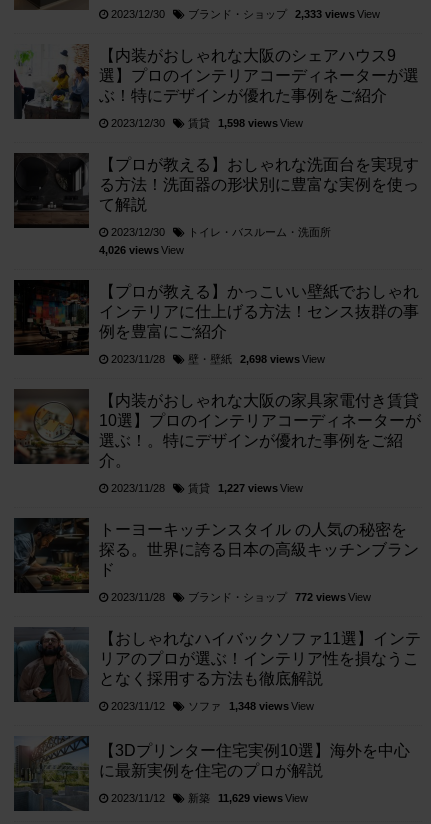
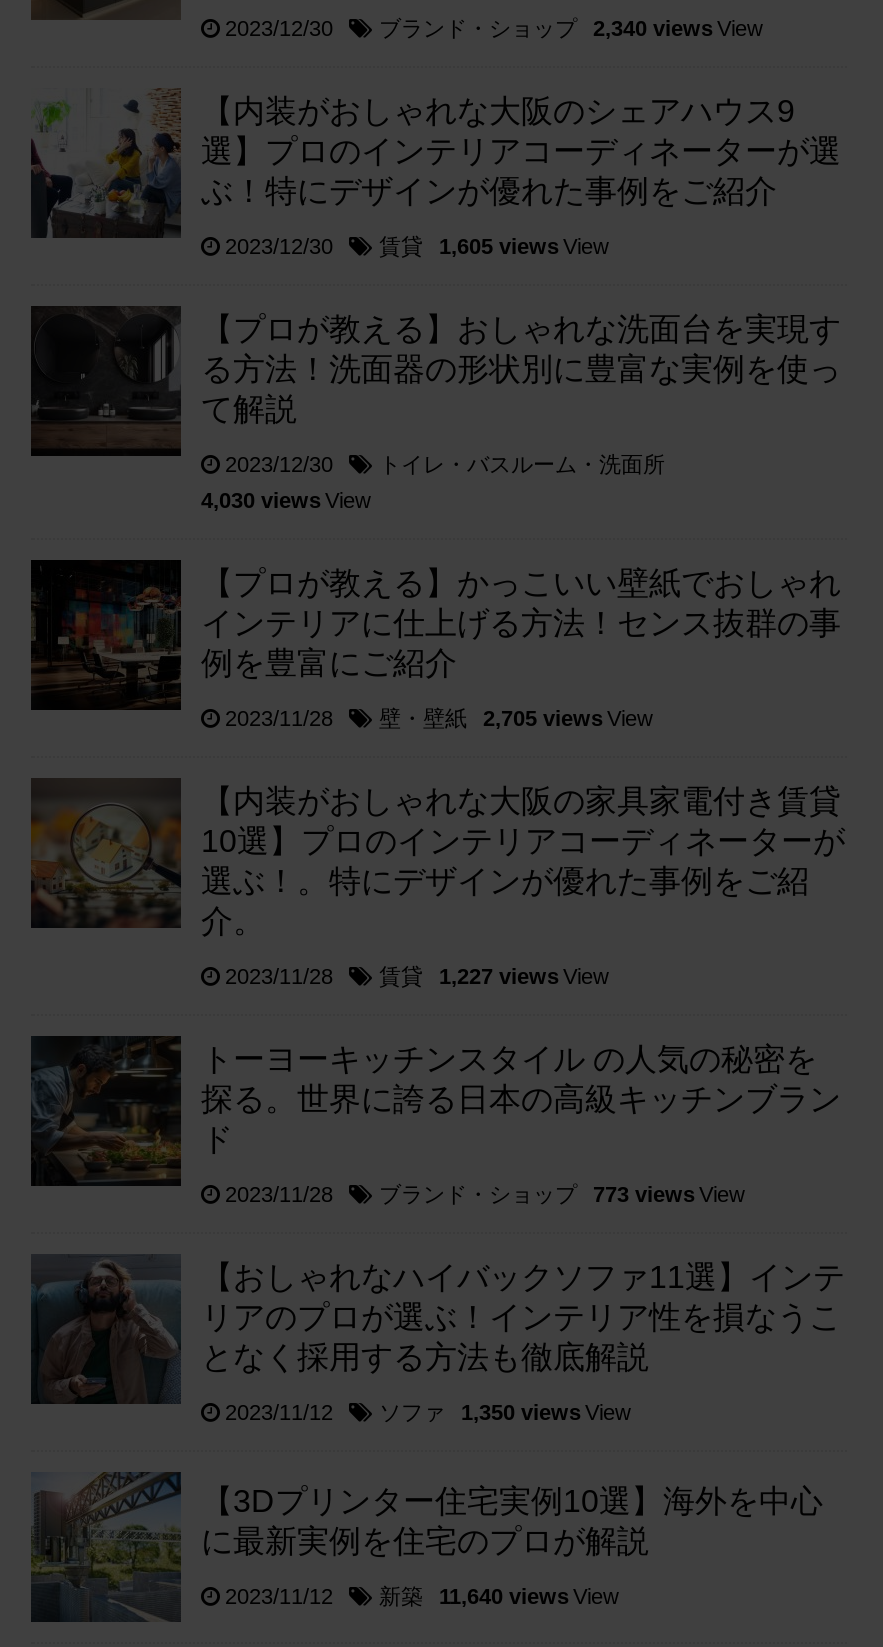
[108,8,380,20] 2023/12/30 ブランド・ショップ 2,333 views View -> [219,16,763,41] 2023/12/30 ブランド・ショップ 2,340 views View
[108,117,303,129] 2023/12/30 賃貸 1,598 views View -> [219,234,609,259] 2023/12/30 賃貸 1,605 views View
[99,244,184,256] 4,026 views View -> [201,489,371,513] 4,030 views View
[108,353,325,365] 2023/11/28 壁・壁紙 2,698 views View -> [219,706,653,731] 2023/11/28 壁・壁紙 2,705 views View
[108,591,371,603] 2023/11/28 ブランド・ショップ 772 views View -> [219,1182,745,1207] 2023/11/28 ブランド・ショップ 773 views View
[108,700,314,712] 2023/11/12 ソファ 1,348 views View -> [219,1400,631,1425] 2023/11/12 ソファ 1,350 views View
[108,792,308,804] 2023/11/12 新築 11,629 views View -> [219,1584,619,1609] 2023/11/12 新築 11,640 views View

